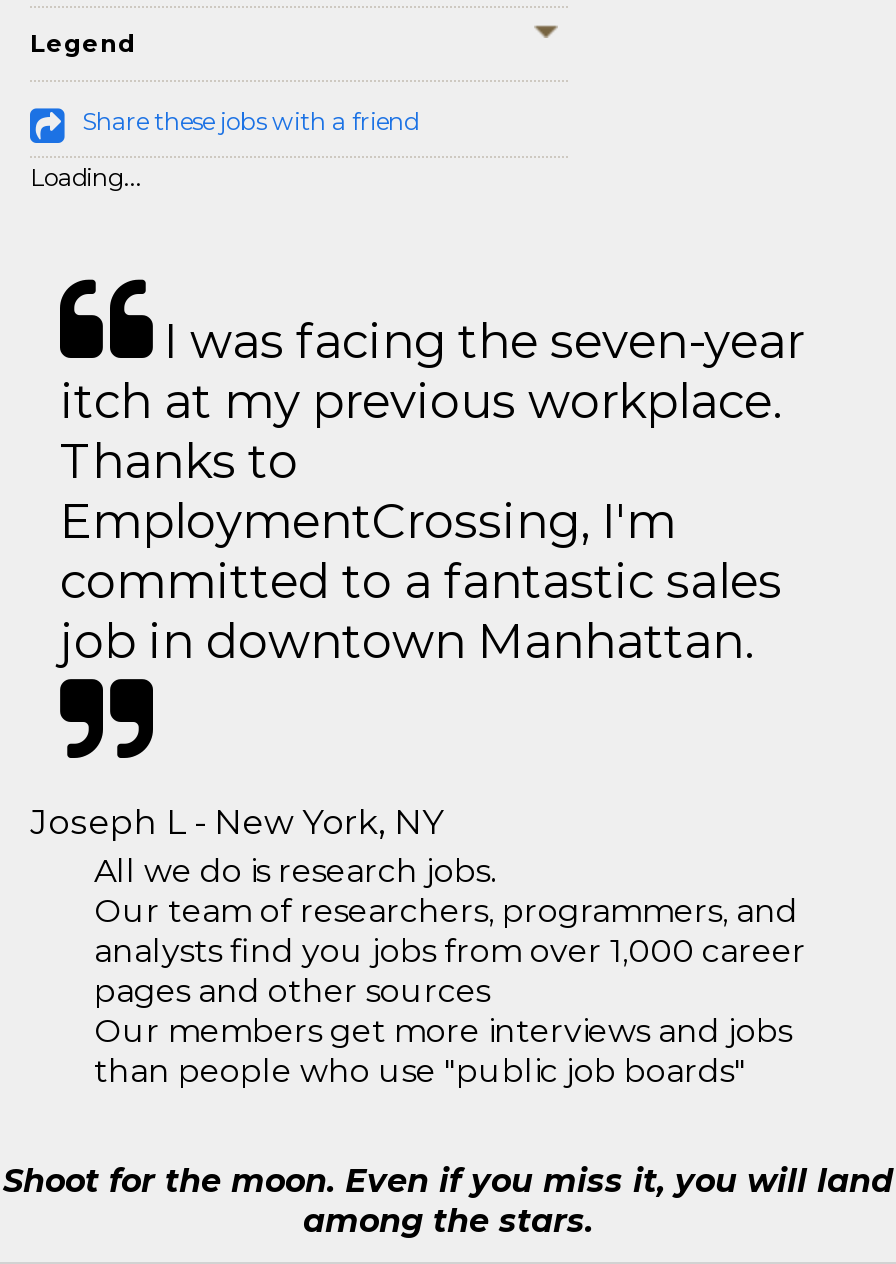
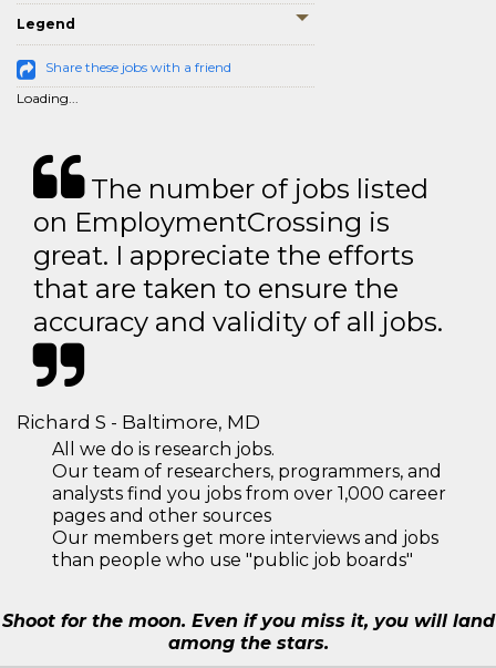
[60,312,804,670] I was facing the seven-year | itch at my previous workplace. | Thanks to | EmploymentCrossing, I'm | committed to a fantastic sales | job in downtown Manhattan. -> [33,173,443,338] The number of jobs listed | on EmploymentCrossing is | great. I appreciate the efforts | that are taken to ensure the | accuracy and validity of all jobs.
[30,802,444,842] Joseph L - New York, NY -> [17,411,260,433] Richard S - Baltimore, MD

